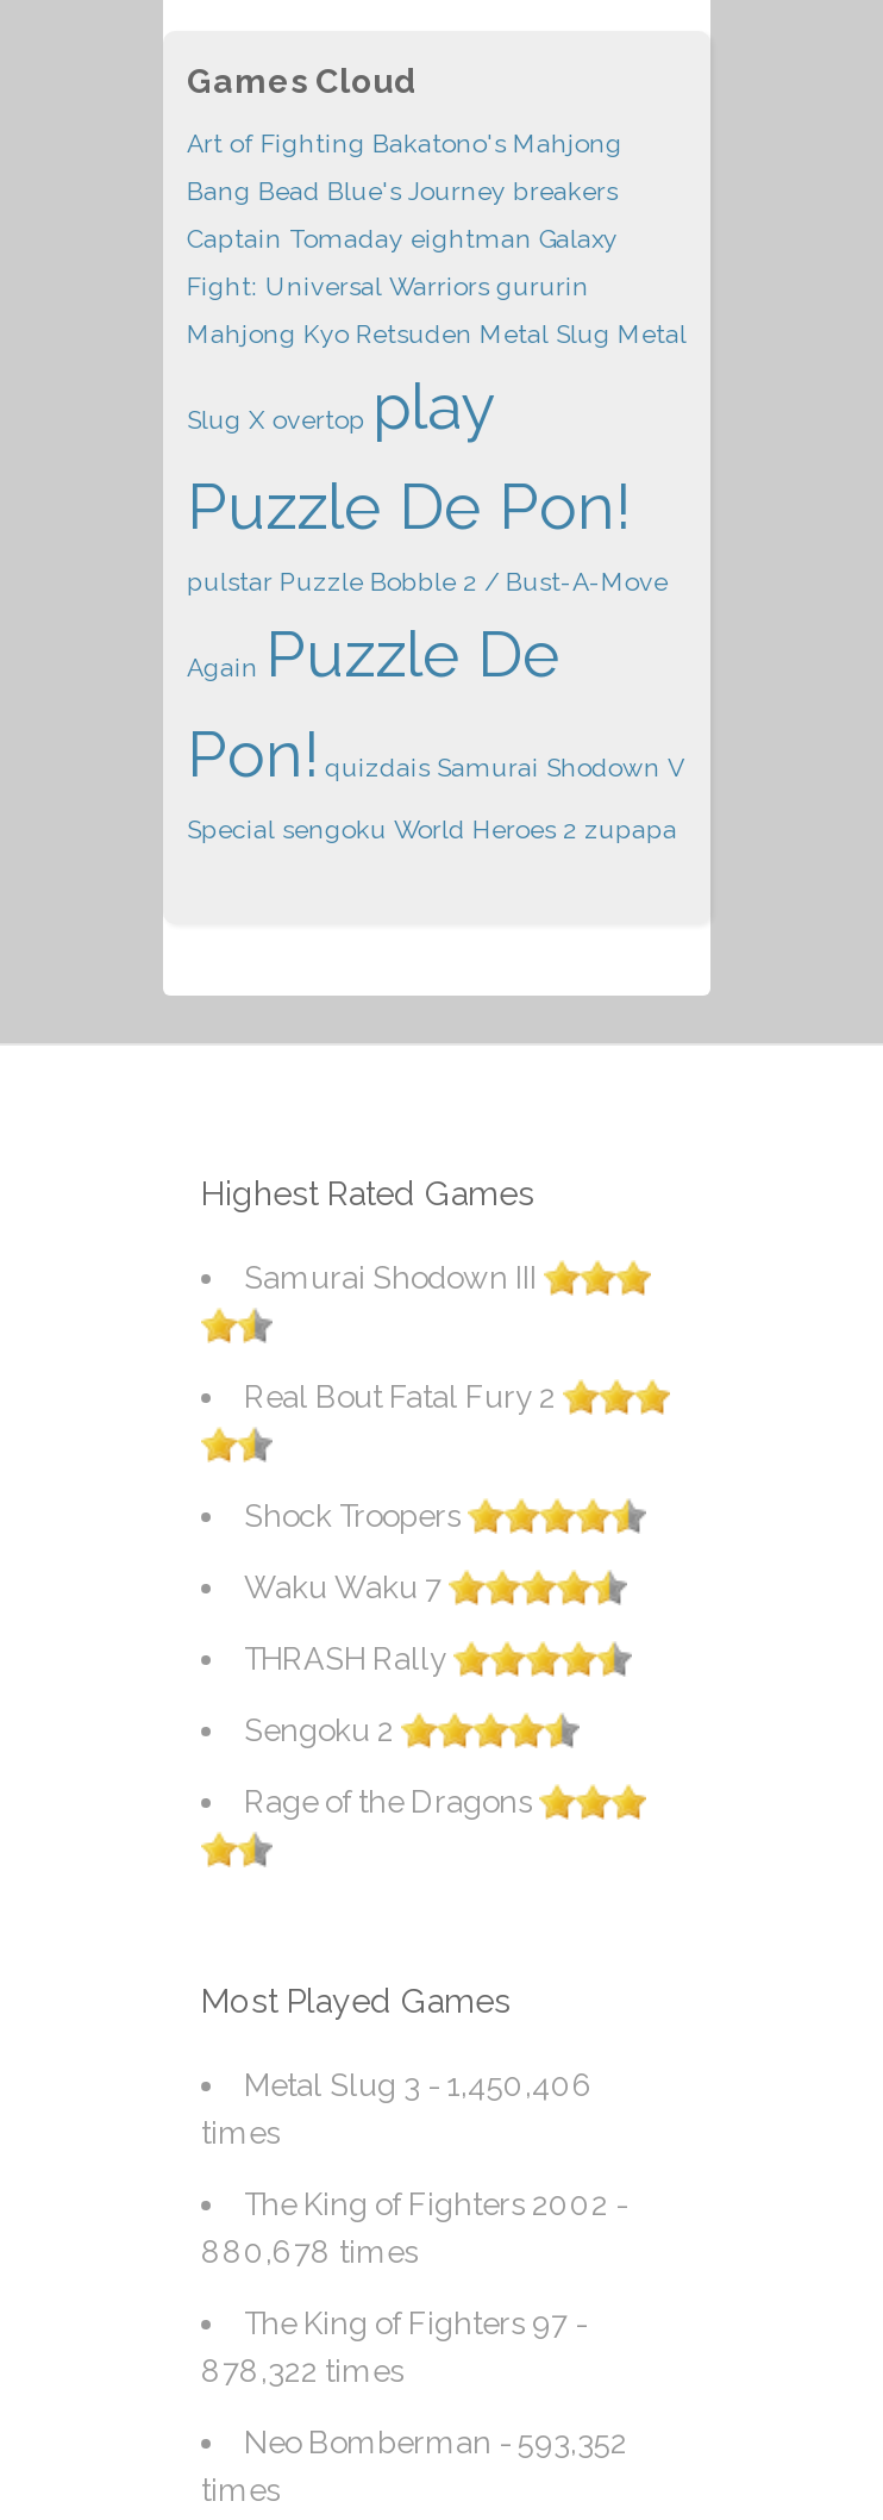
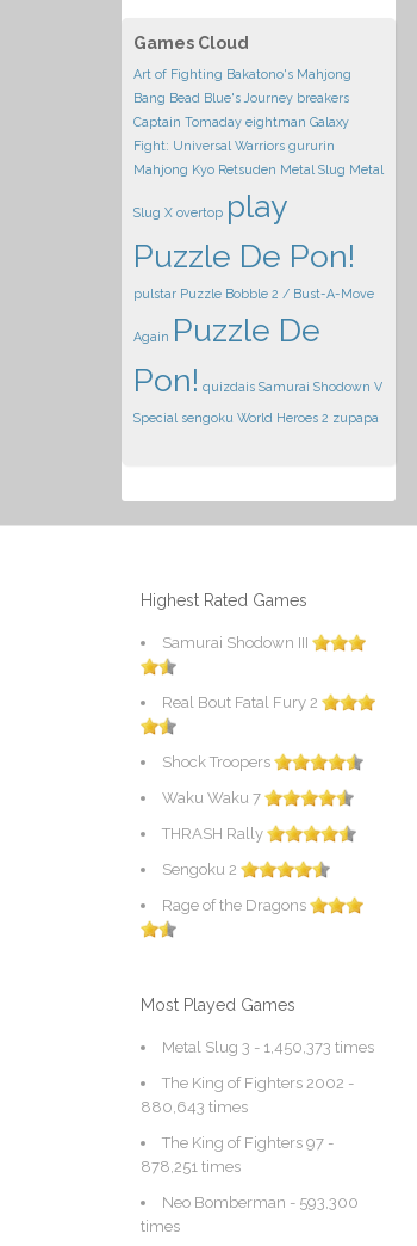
[201,2067,594,2151] Metal Slug 3 - 1,450,406 | times -> [162,1038,374,1056] Metal Slug 3 - 1,450,373 times
[201,2234,418,2270] 880,678 times -> [141,1098,248,1116] 880,643 times
[201,2353,403,2389] 878,322 times -> [141,1158,241,1176] 878,251 times
[244,2425,627,2460] Neo Bomberman - 593,352 -> [162,1193,359,1211] Neo Bomberman - 593,300

